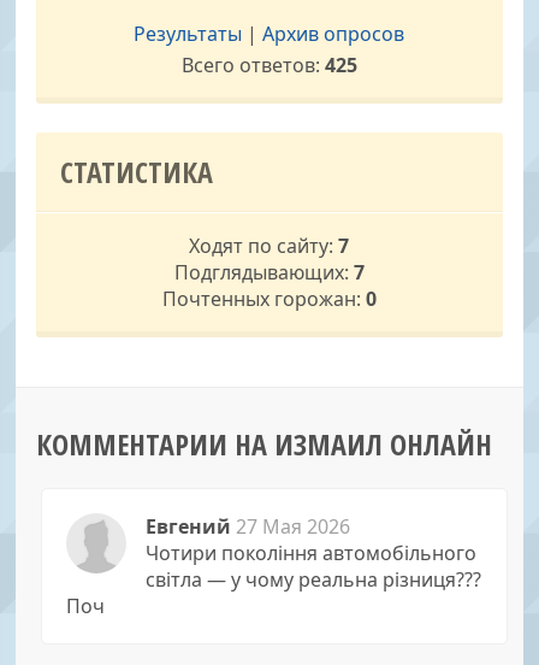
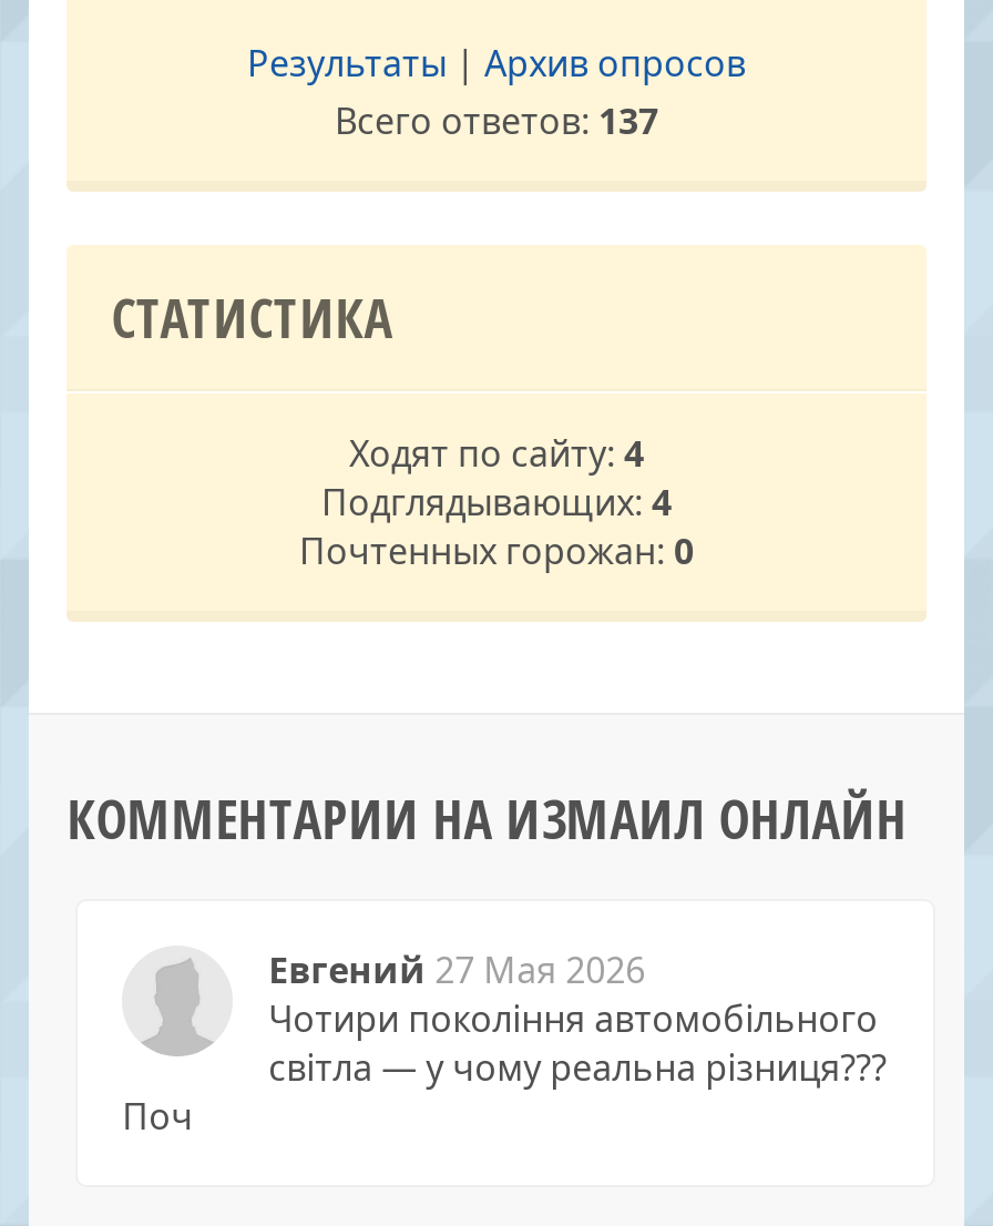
[182,52,357,78] Всего ответов: 425 -> [335,98,658,147] Всего ответов: 137
[189,233,350,259] Ходят по сайту: 7 -> [349,430,644,479] Ходят по сайту: 4
[174,259,365,286] Подглядывающих: 7 -> [321,479,672,528] Подглядывающих: 4

